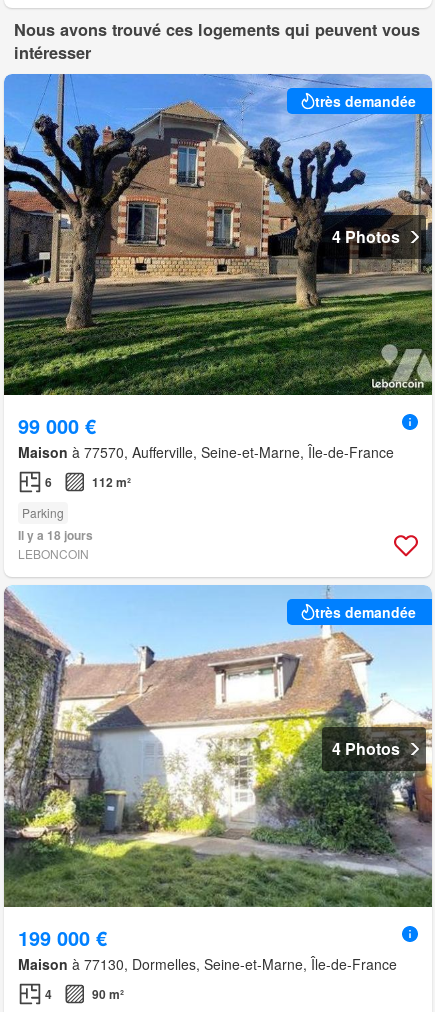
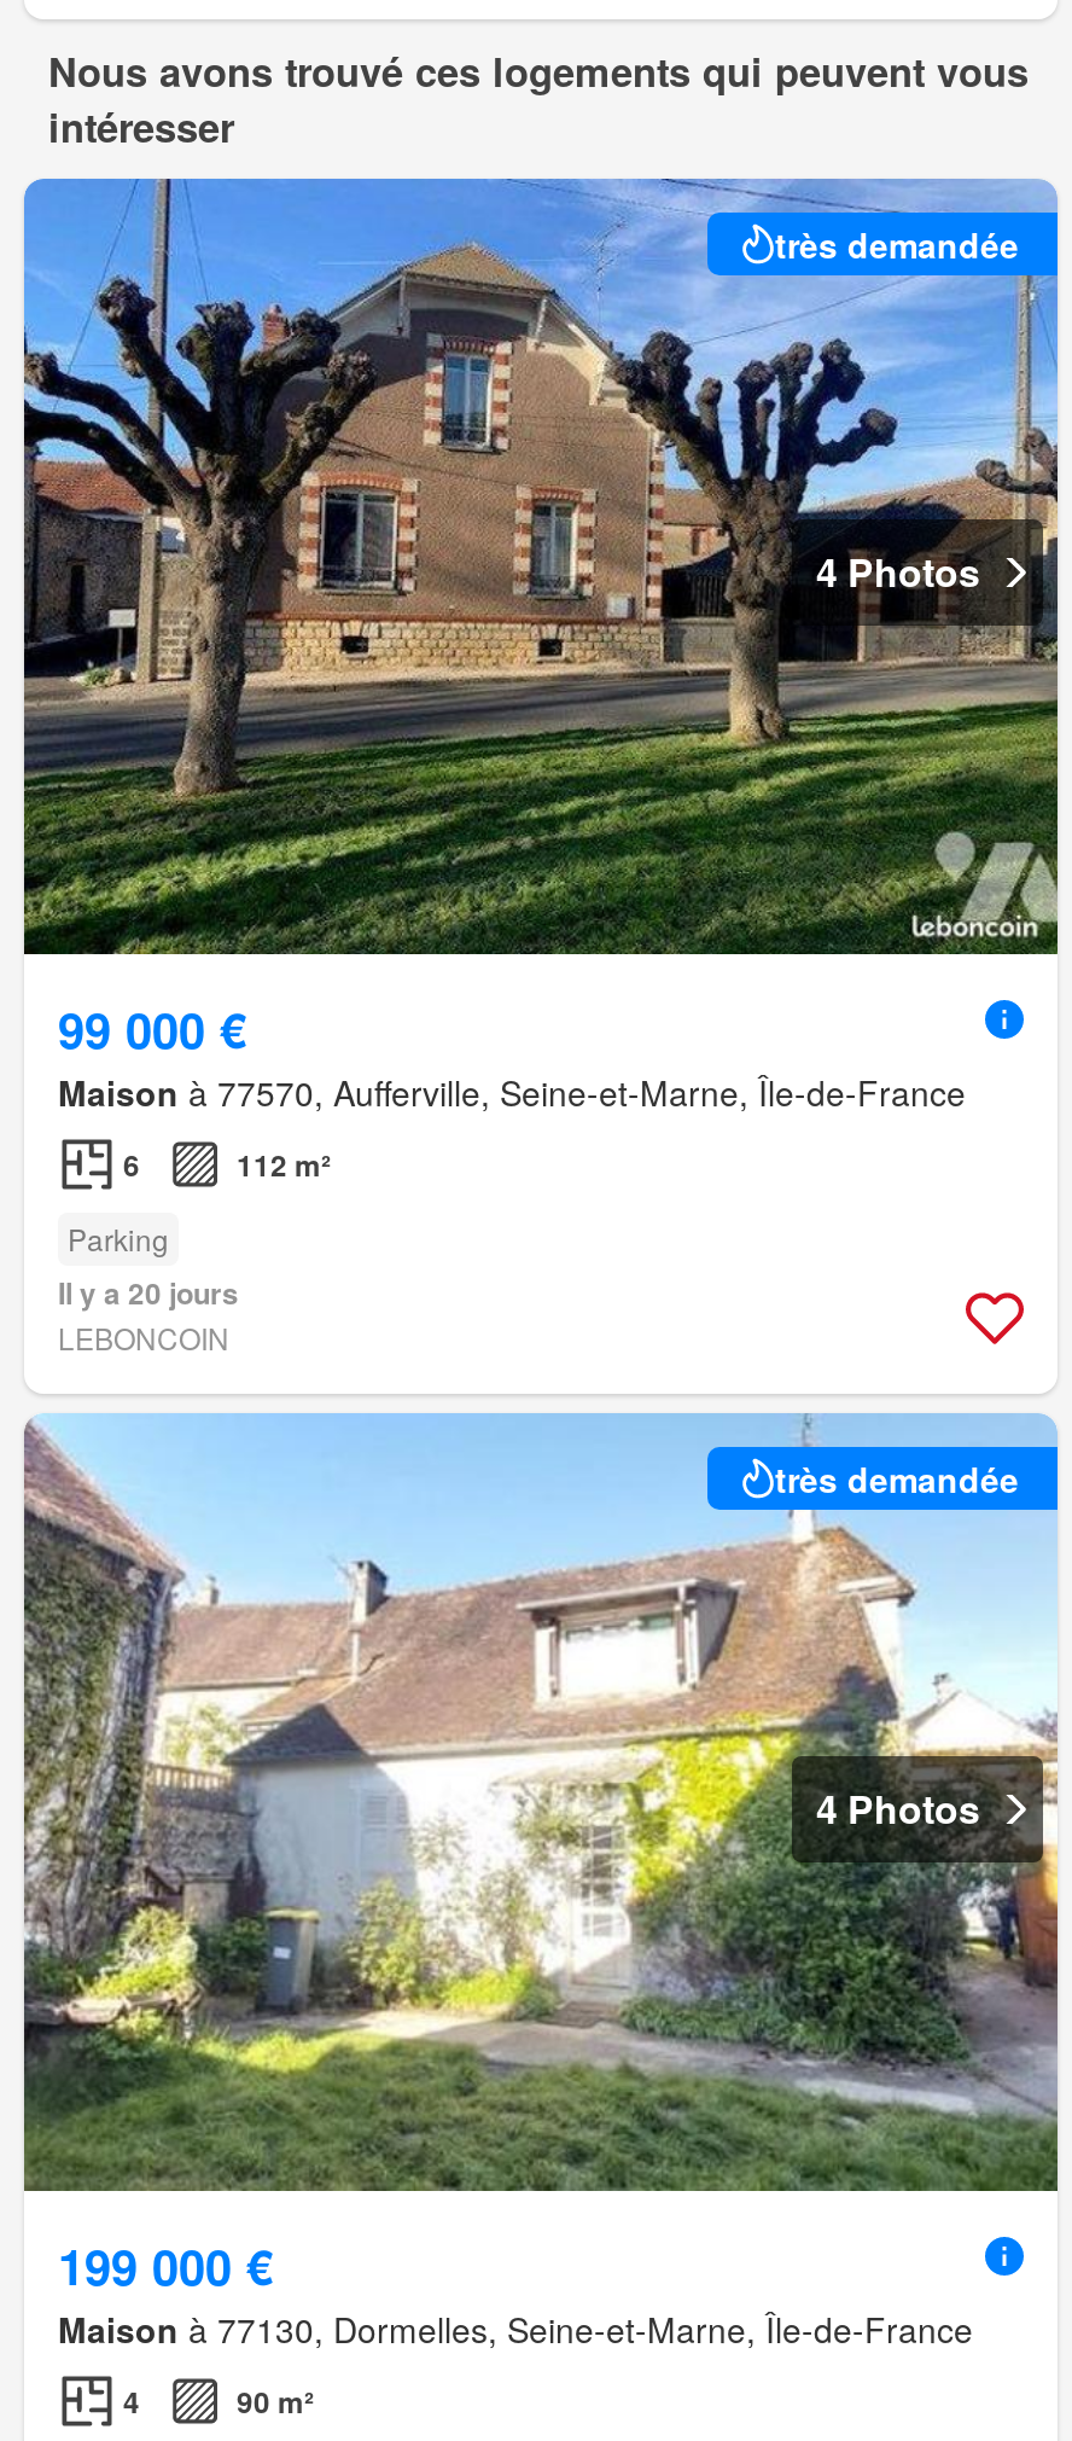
[18,526,93,544] Il y a 18 jours -> [58,1272,239,1315] Il y a 20 jours

